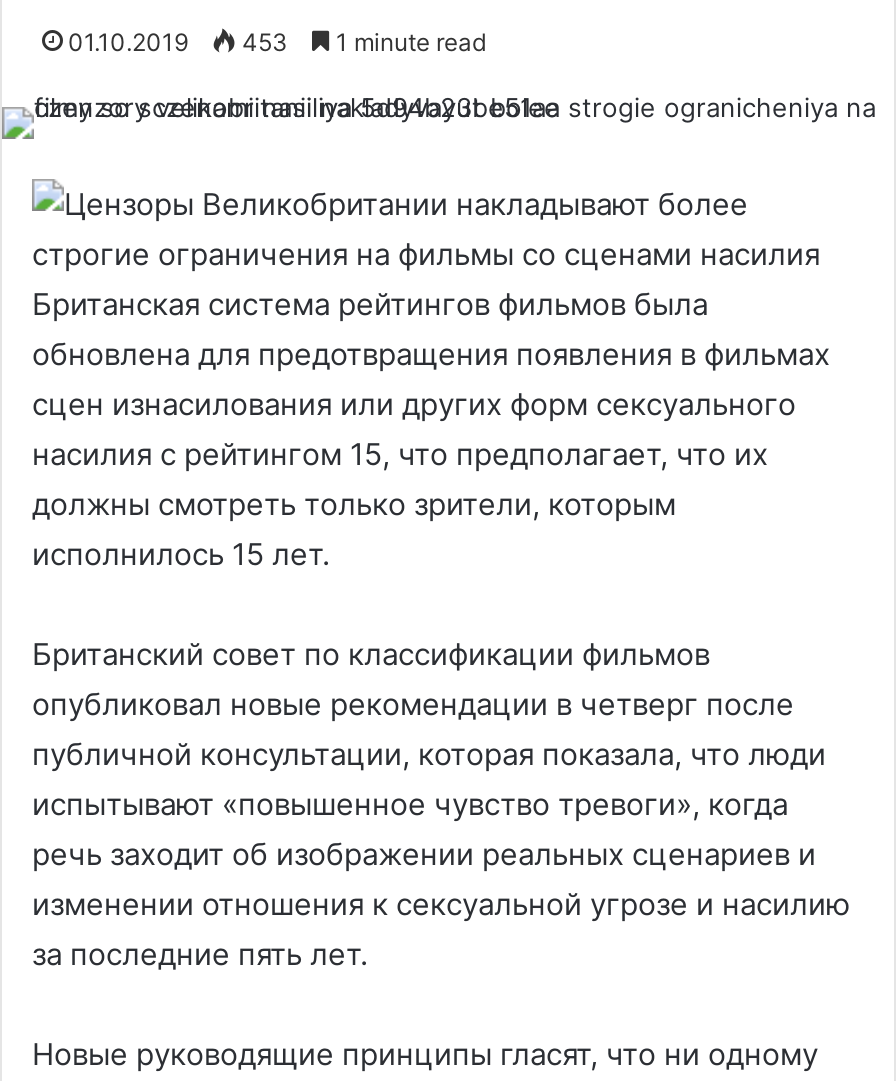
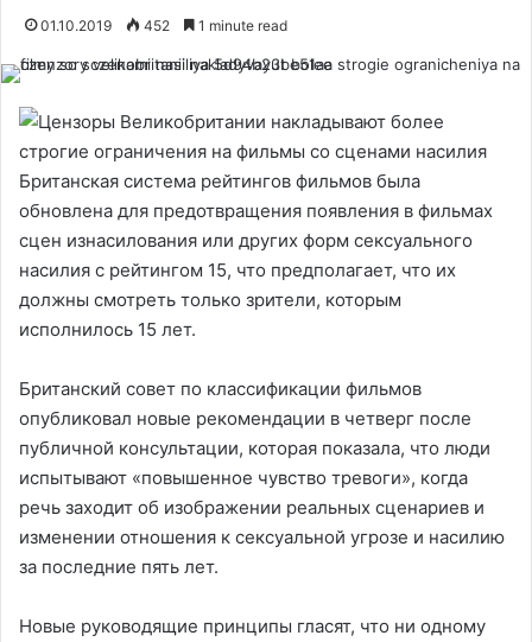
[68,27,486,57] 01.10.2019 453 1 minute read -> [40,17,287,34] 01.10.2019 452 1 minute read

